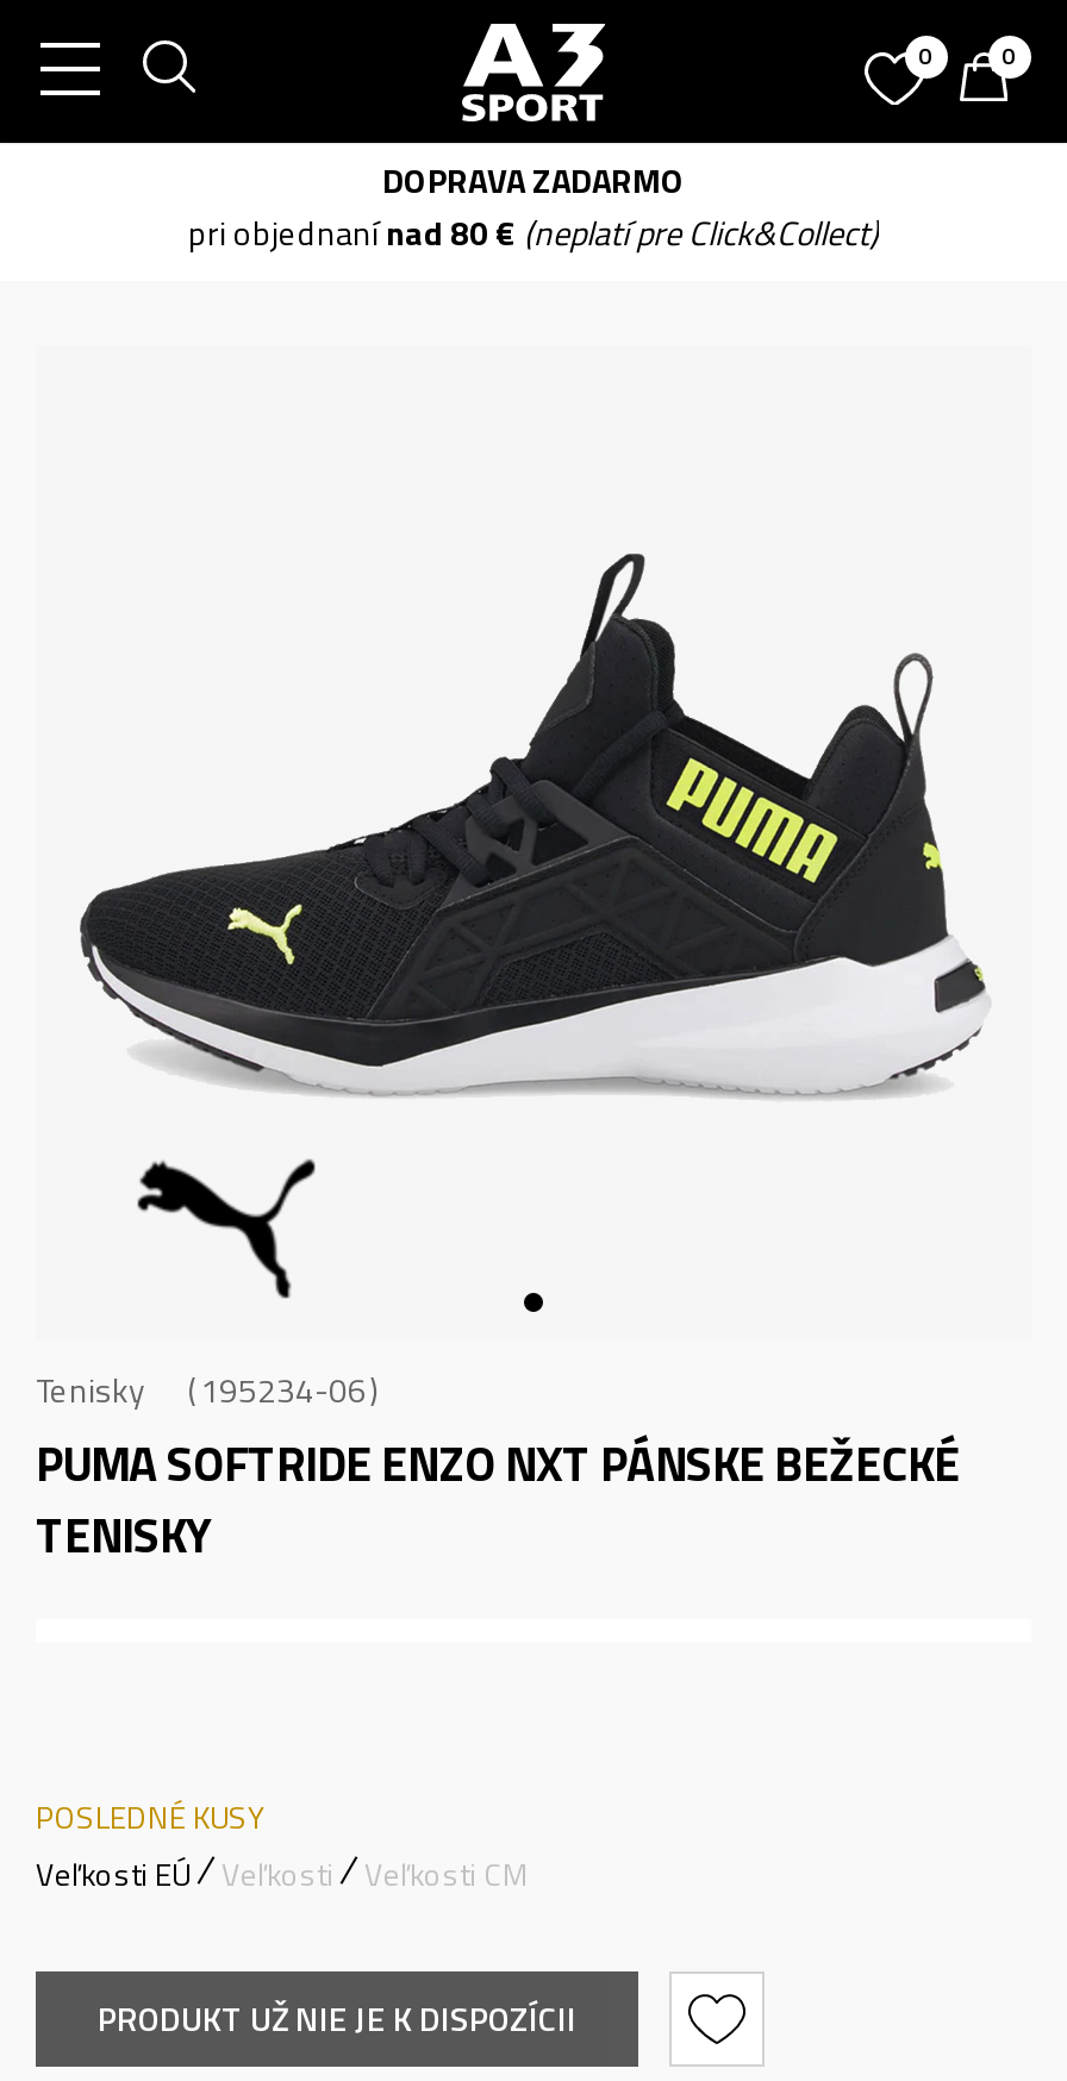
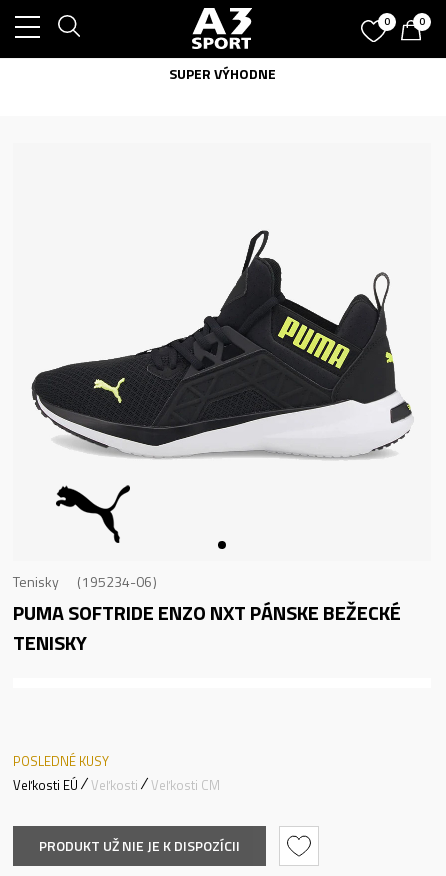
[188,155,879,257] DOPRAVA ZADARMO | pri objednanínad 80 €(neplatí pre Click&Collect) -> [168,63,275,84] SUPER VÝHODNE

